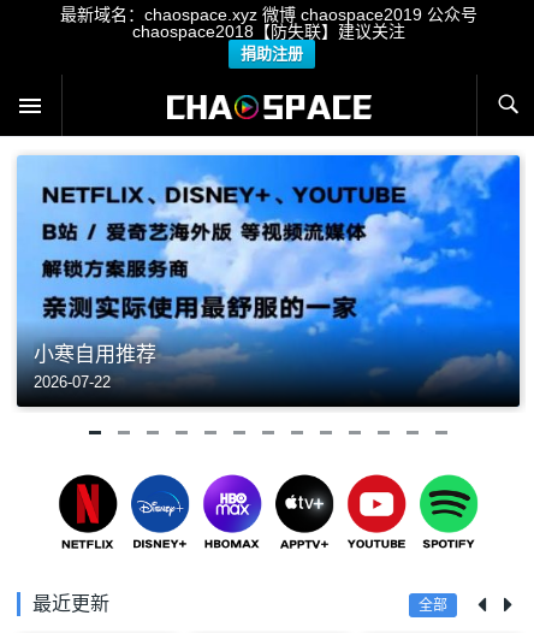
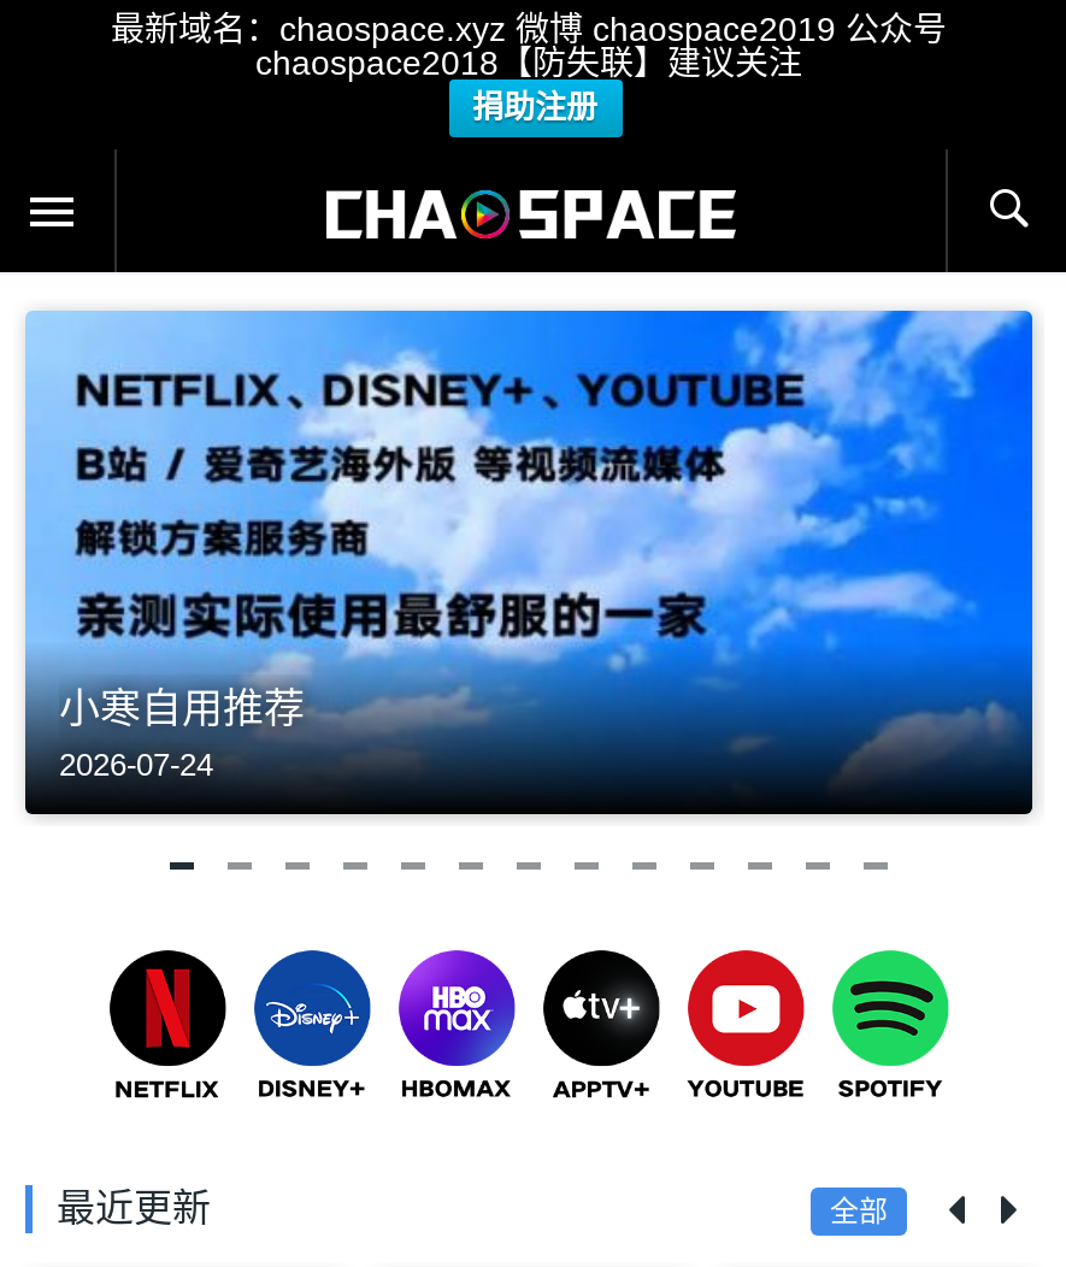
[34,373,111,391] 2026-07-22 -> [59,747,213,783] 2026-07-24

